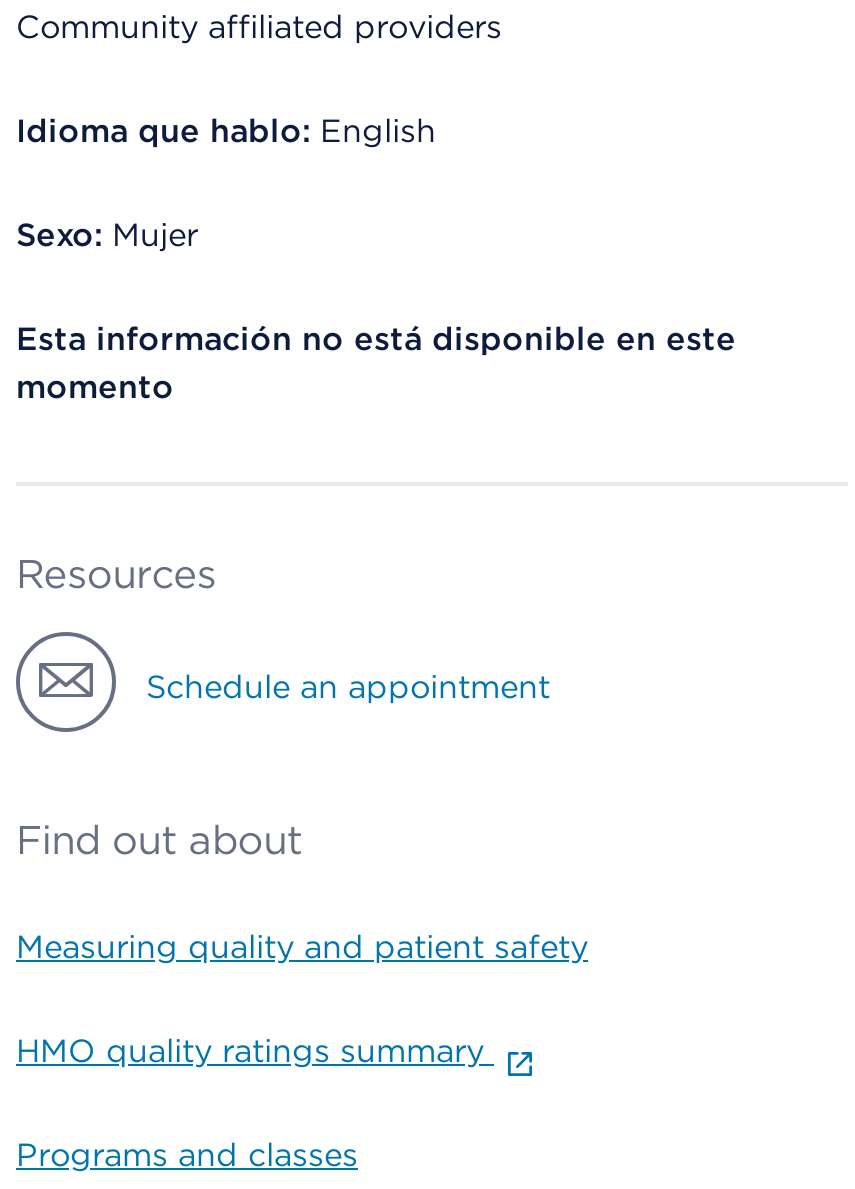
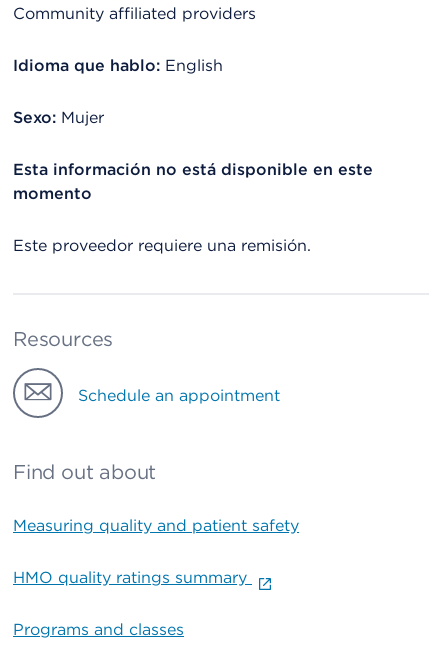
none -> [13,236,311,255] Este proveedor requiere una remisión.

